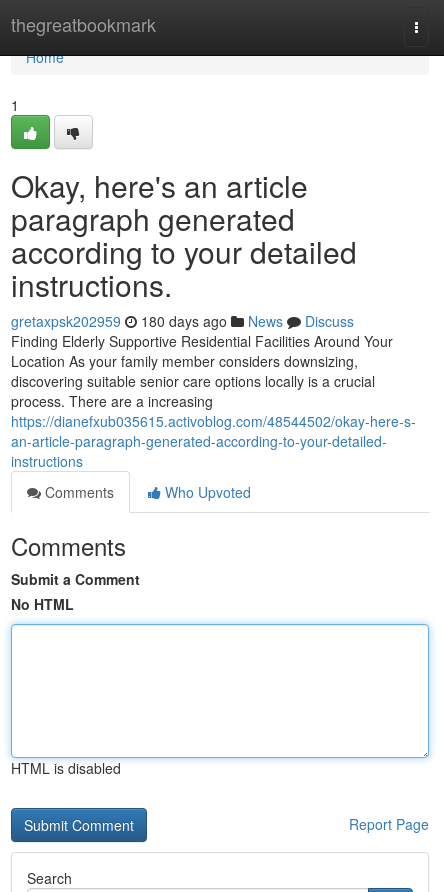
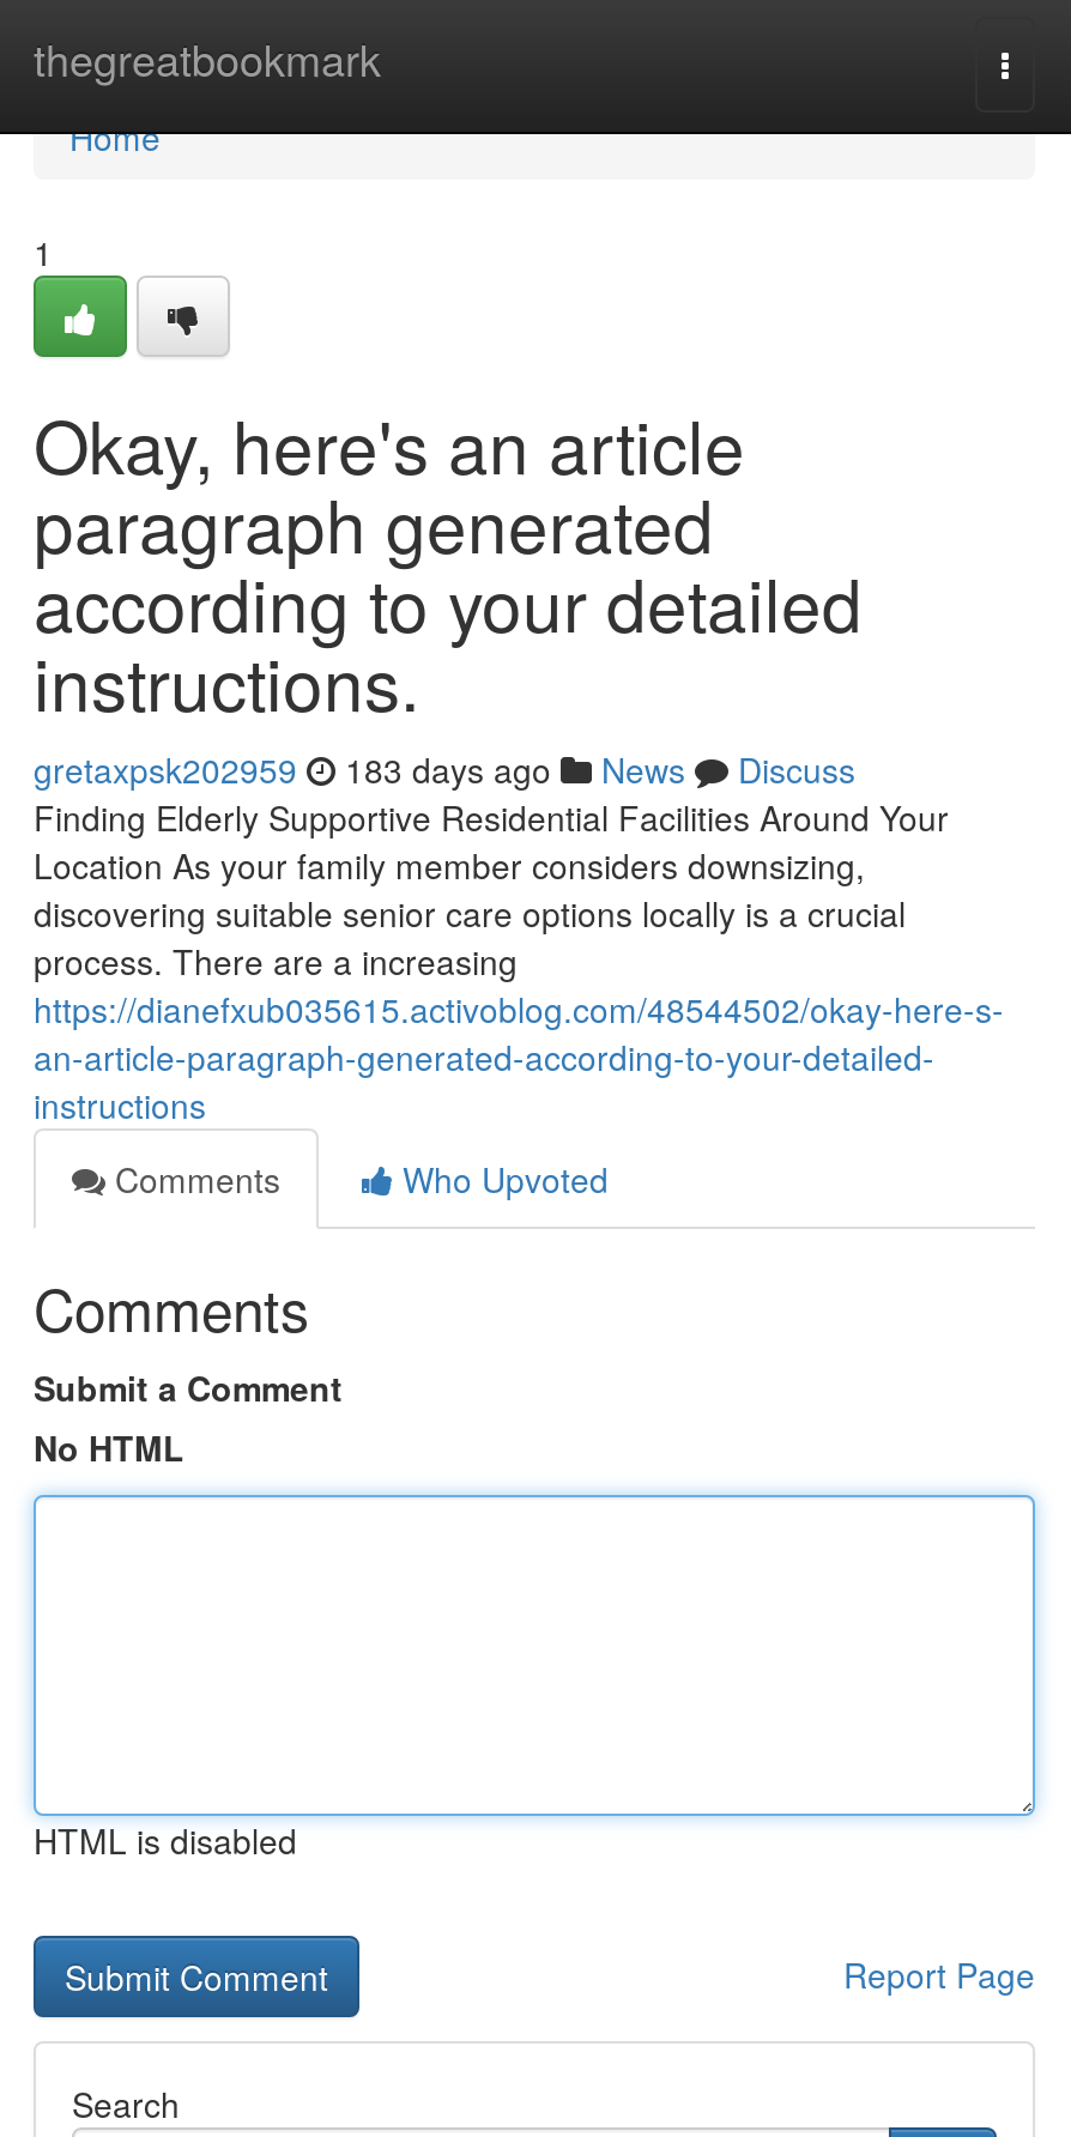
[11,311,354,331] gretaxpsk202959 180 days ago News Discuss -> [34,745,855,793] gretaxpsk202959 183 days ago News Discuss

